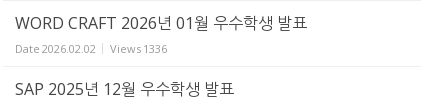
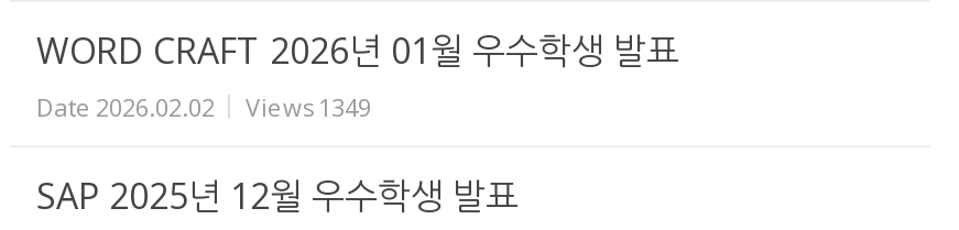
[15,41,167,56] Date 2026.02.02 Views 1336 -> [36,89,371,122] Date 2026.02.02 Views 1349

